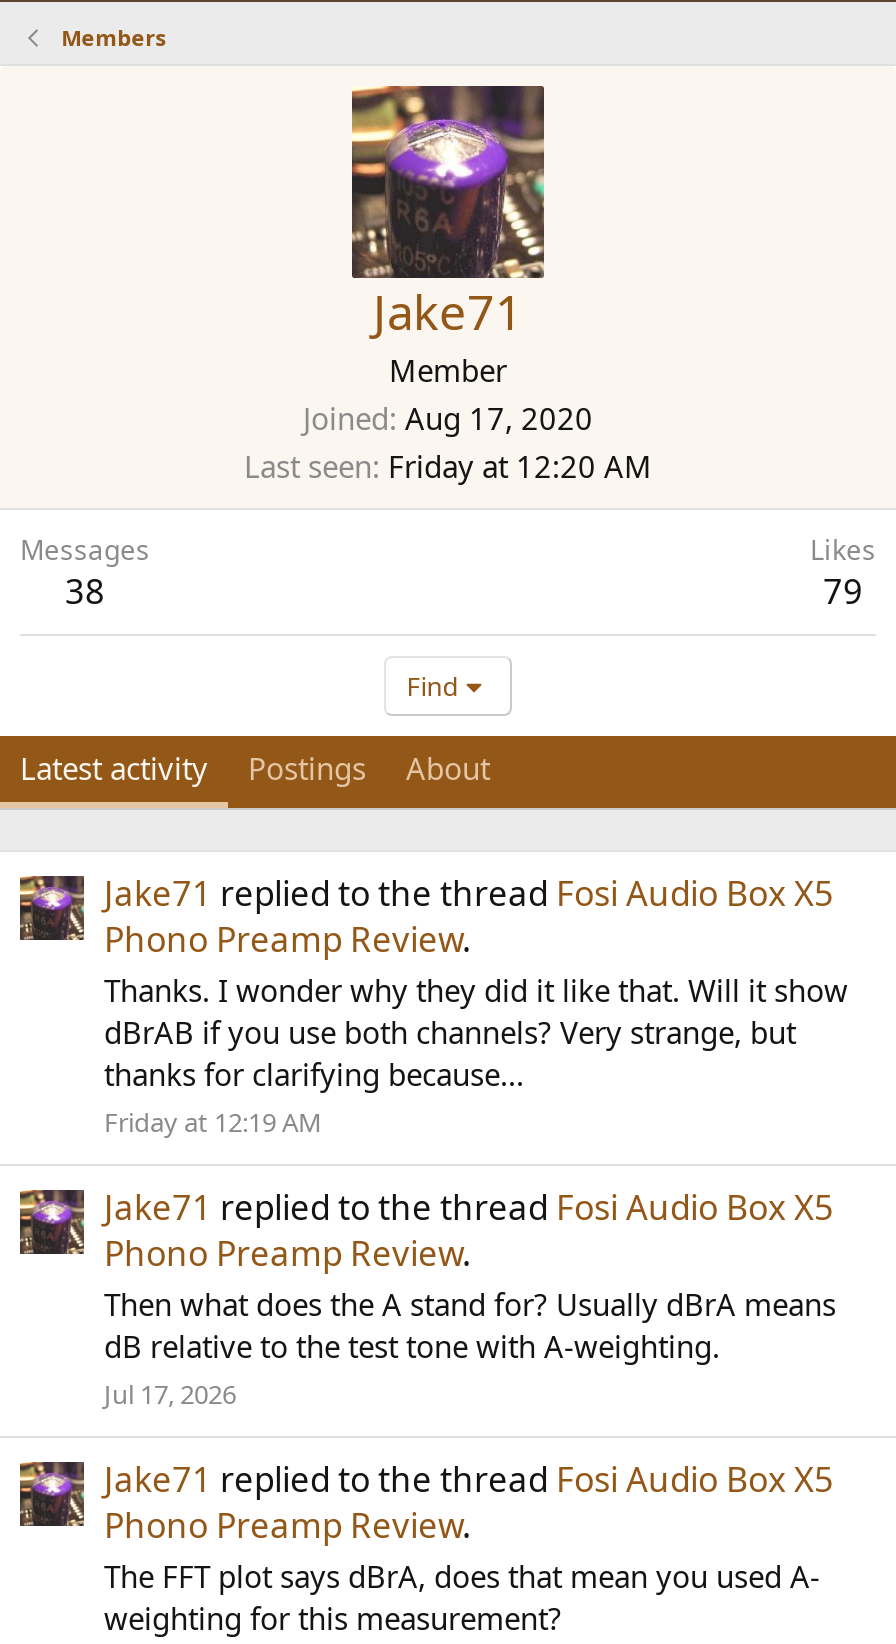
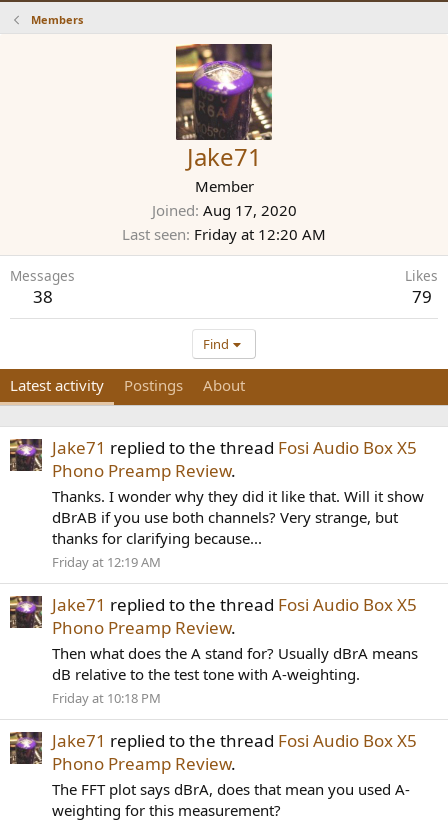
[104,1375,236,1411] Jul 17, 2026 -> [52,689,161,707] Friday at 10:18 PM

